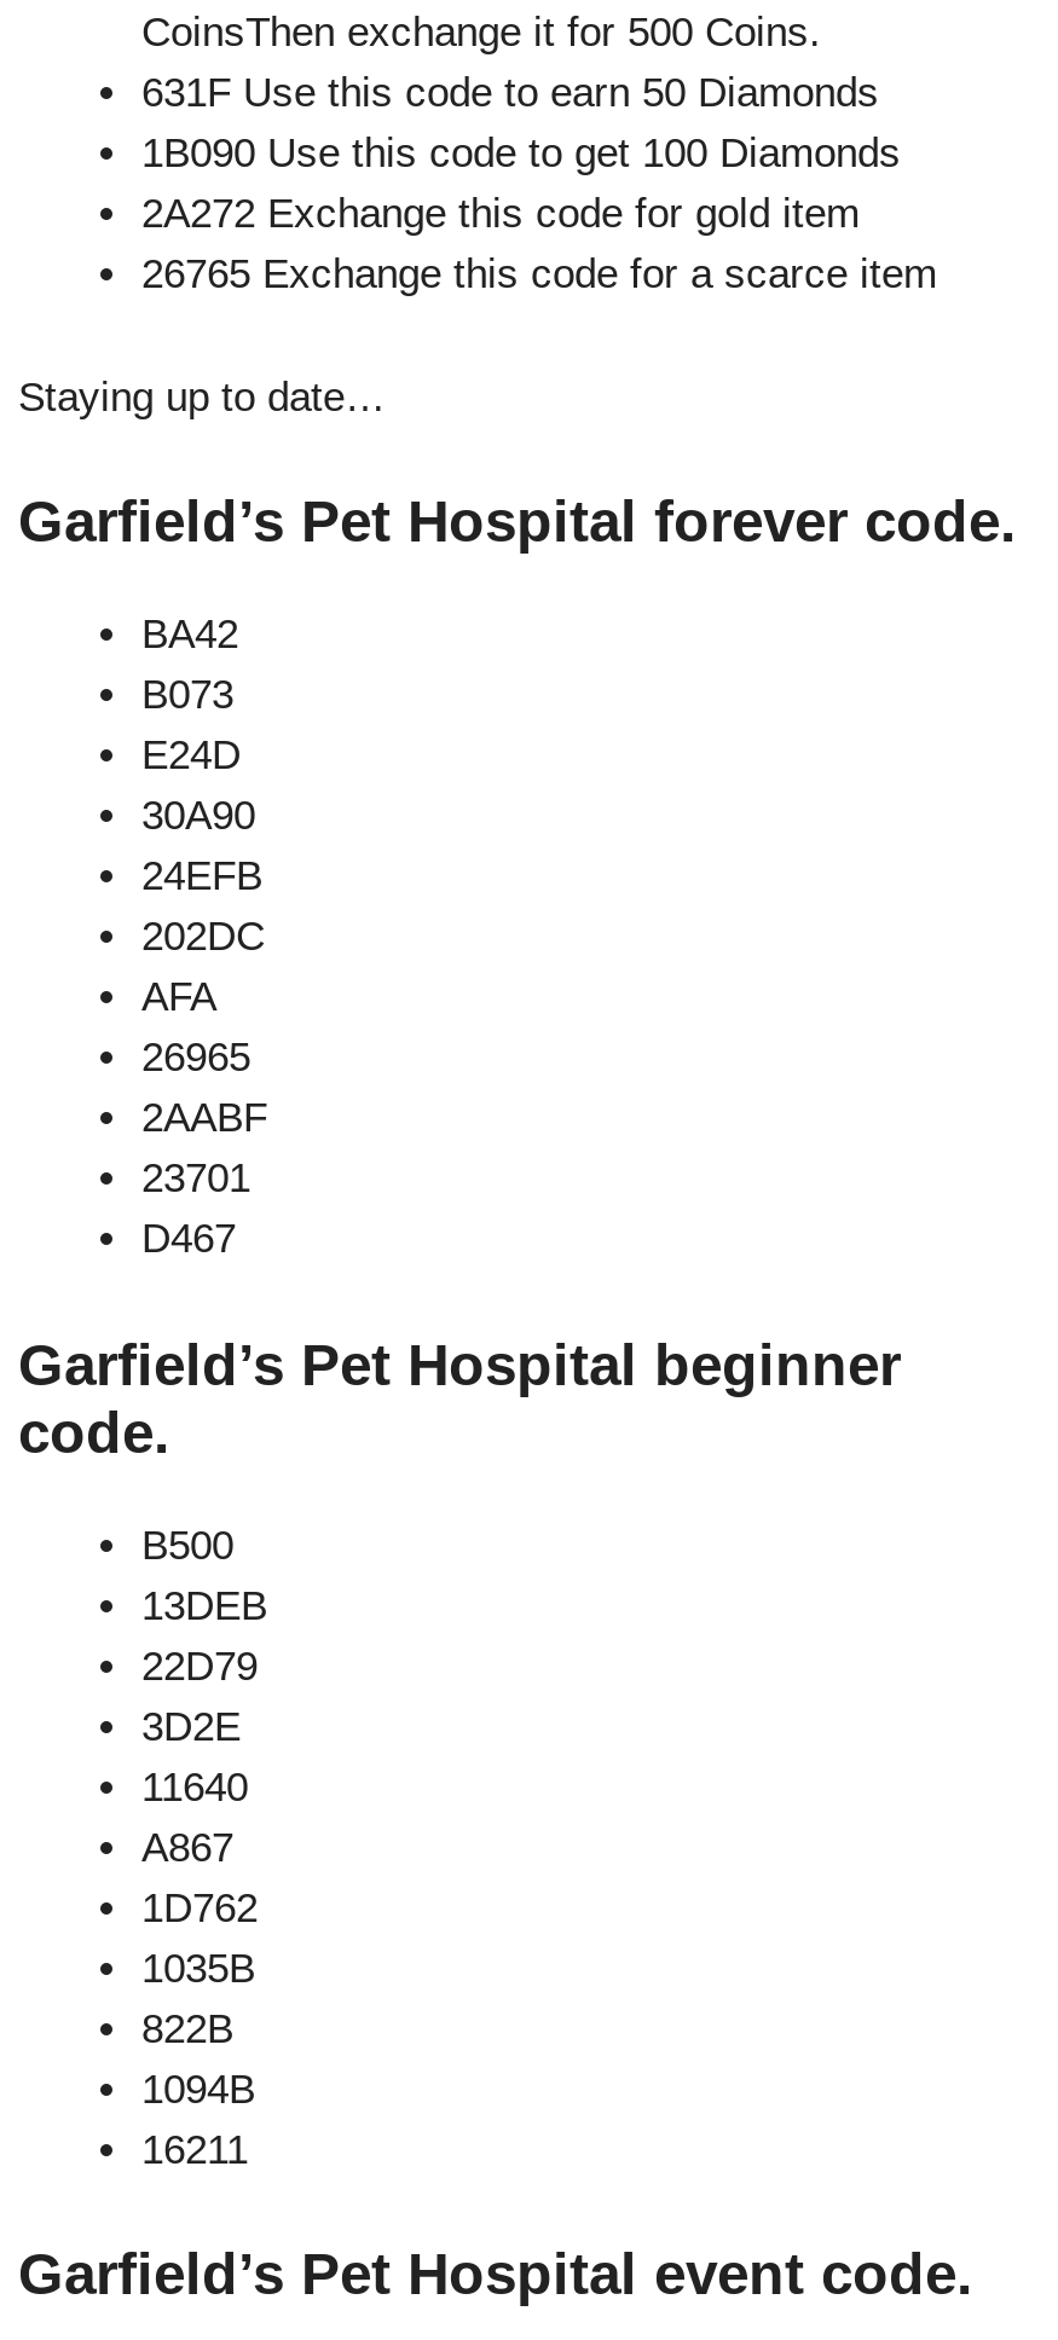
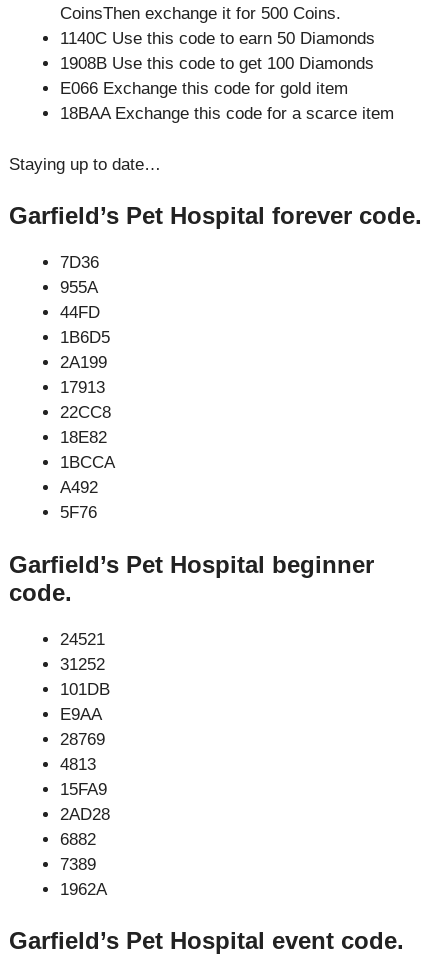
[141,70,879,116] 631F Use this code to earn 50 Diamonds -> [60,29,375,48] 1140C Use this code to earn 50 Diamonds
[141,131,901,176] 1B090 Use this code to get 100 Diamonds -> [60,54,374,73] 1908B Use this code to get 100 Diamonds
[141,191,860,237] 2A272 Exchange this code for gold item -> [60,79,348,98] E066 Exchange this code for gold item
[141,251,937,297] 26765 Exchange this code for a scarce item -> [60,104,394,123] 18BAA Exchange this code for a scarce item
[141,612,267,1262] BA42 | B073 | E24D | 30A90 | 24EFB | 202DC | AFA | 26965 | 2AABF | 23701 | D467 -> [60,253,115,522] 7D36 | 955A | 44FD | 1B6D5 | 2A199 | 17913 | 22CC8 | 18E82 | 1BCCA | A492 | 5F76
[141,1522,267,2172] B500 | 13DEB | 22D79 | 3D2E | 11640 | A867 | 1D762 | 1035B | 822B | 1094B | 16211 -> [60,629,110,898] 24521 | 31252 | 101DB | E9AA | 28769 | 4813 | 15FA9 | 2AD28 | 6882 | 7389 | 1962A

